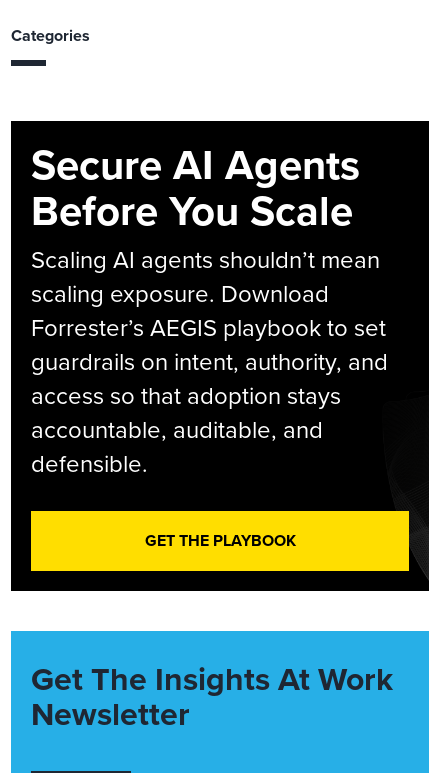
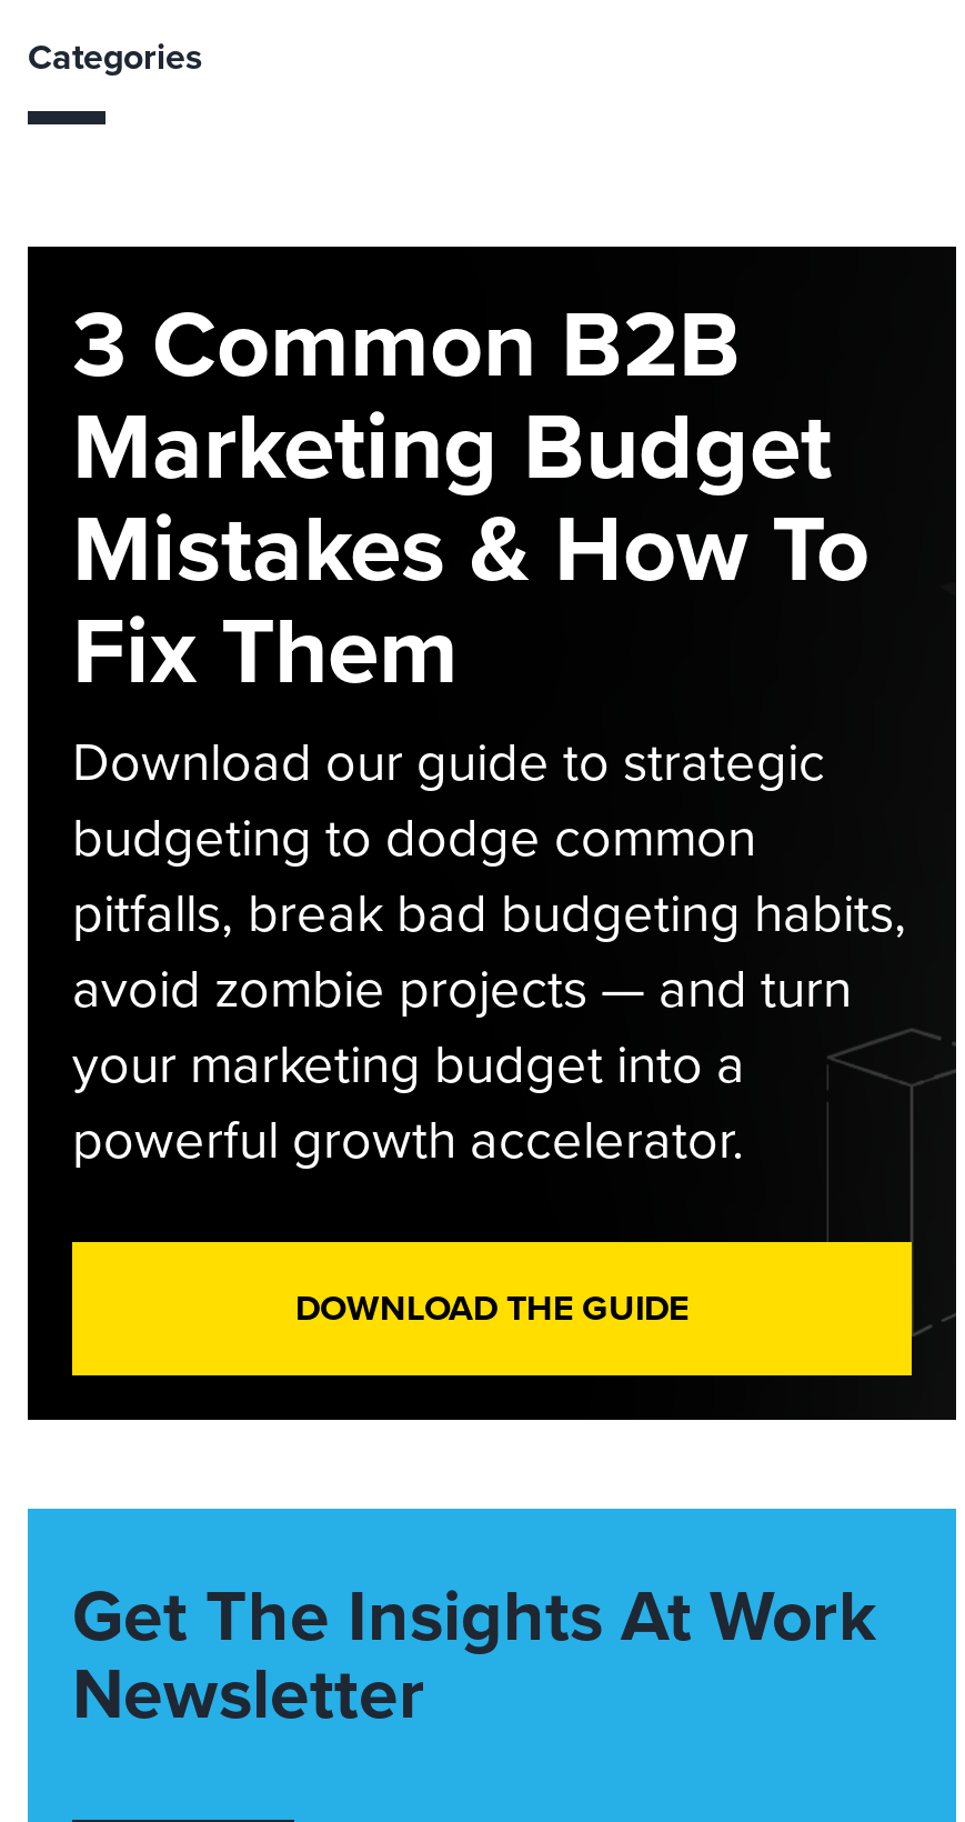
[31,134,388,482] Secure AI Agents | Before You Scale | Scaling AI agents shouldn’t mean | scaling exposure. Download | Forrester’s AEGIS playbook to set | guardrails on intent, authority, and | access so that adoption stays | accountable, auditable, and | defensible. -> [72,276,907,1175] 3 Common B2B | Marketing Budget | Mistakes & How To | Fix Them | Download our guide to strategic | budgeting to dodge common | pitfalls, break bad budgeting habits, | avoid zombie projects — and turn | your marketing budget into a | powerful growth accelerator.
[144,529,295,552] GET THE PLAYBOOK -> [295,1282,688,1333] DOWNLOAD THE GUIDE

